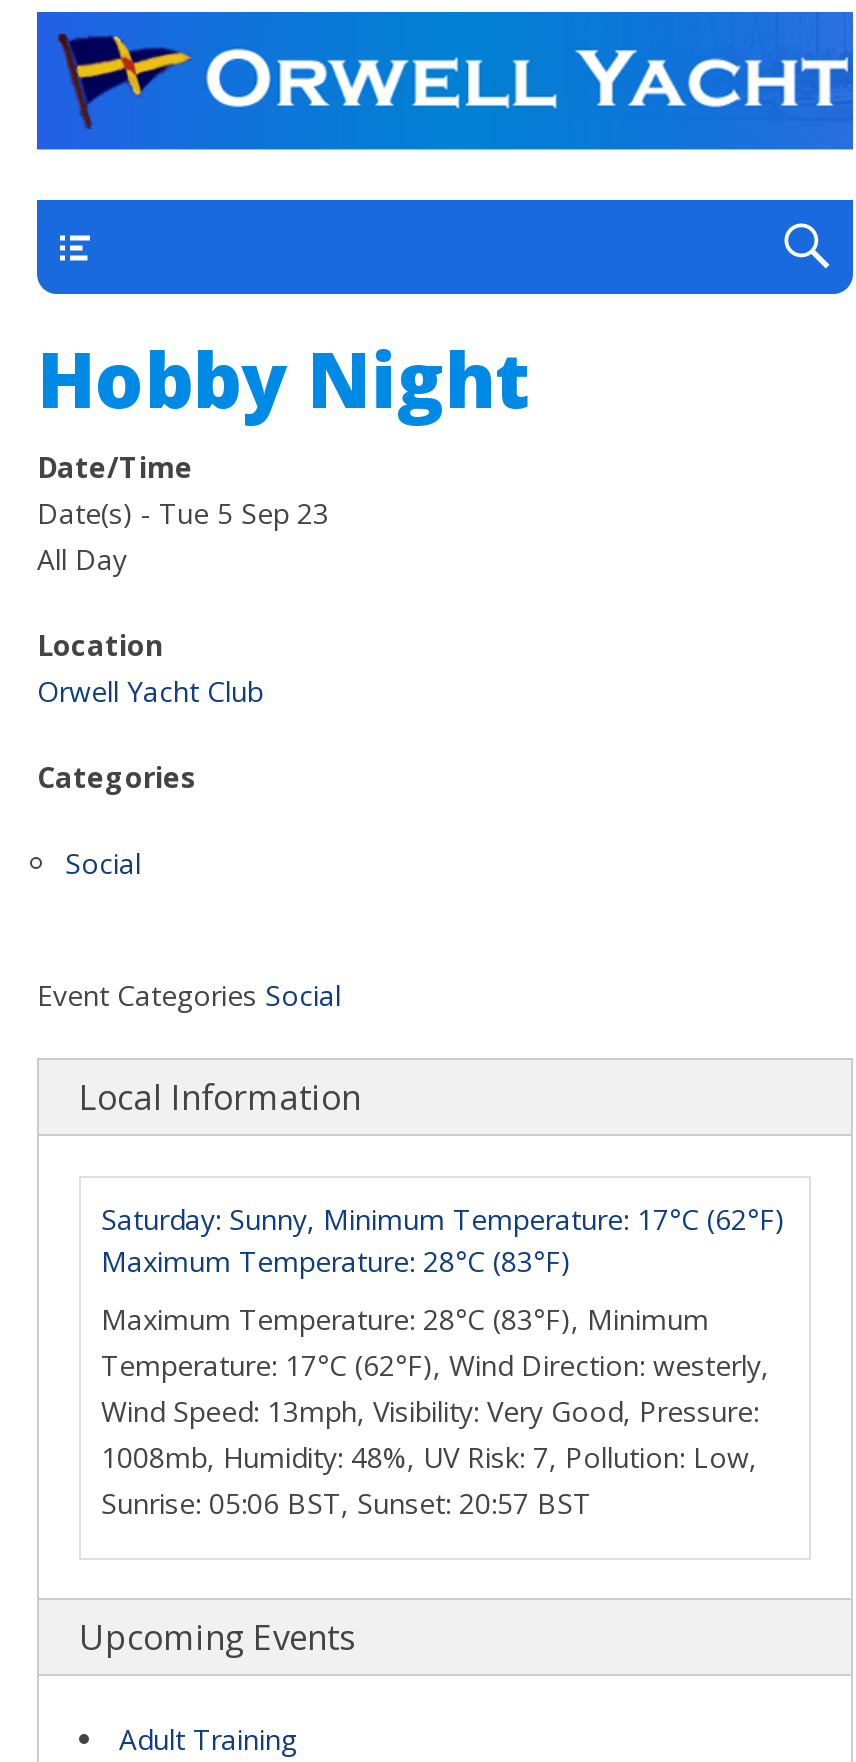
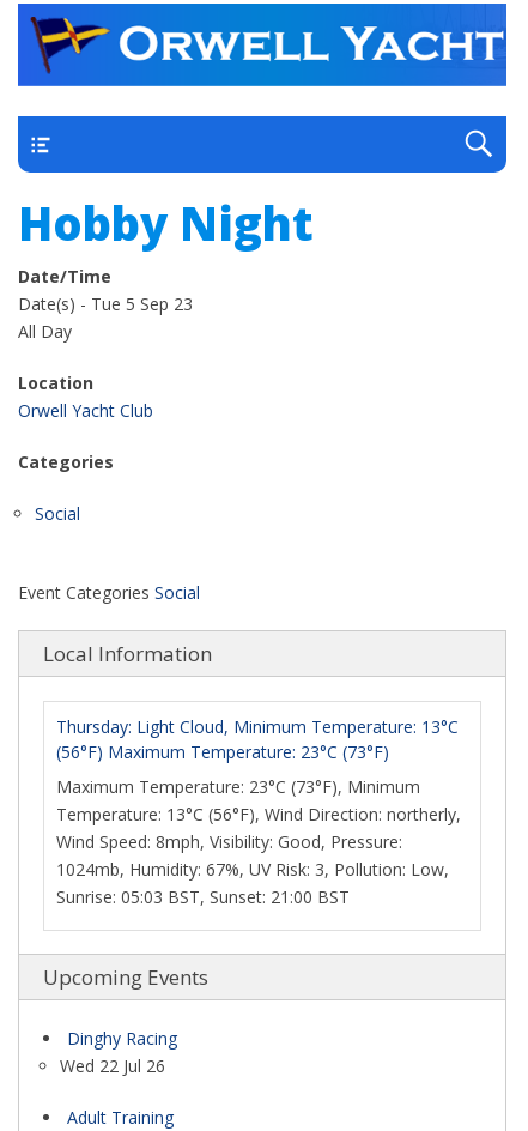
[101,1200,785,1280] Saturday: Sunny, Minimum Temperature: 17°C (62°F) | Maximum Temperature: 28°C (83°F) -> [56,715,459,763] Thursday: Light Cloud, Minimum Temperature: 13°C | (56°F) Maximum Temperature: 23°C (73°F)
[101,1300,769,1522] Maximum Temperature: 28°C (83°F), Minimum | Temperature: 17°C (62°F), Wind Direction: westerly, | Wind Speed: 13mph, Visibility: Very Good, Pressure: | 1008mb, Humidity: 48%, UV Risk: 7, Pollution: Low, | Sunrise: 05:06 BST, Sunset: 20:57 BST -> [56,775,461,908] Maximum Temperature: 23°C (73°F), Minimum | Temperature: 13°C (56°F), Wind Direction: northerly, | Wind Speed: 8mph, Visibility: Good, Pressure: | 1024mb, Humidity: 67%, UV Risk: 3, Pollution: Low, | Sunrise: 05:03 BST, Sunset: 21:00 BST
none -> [60,1027,177,1077] Dinghy Racing | Wed 22 Jul 26

